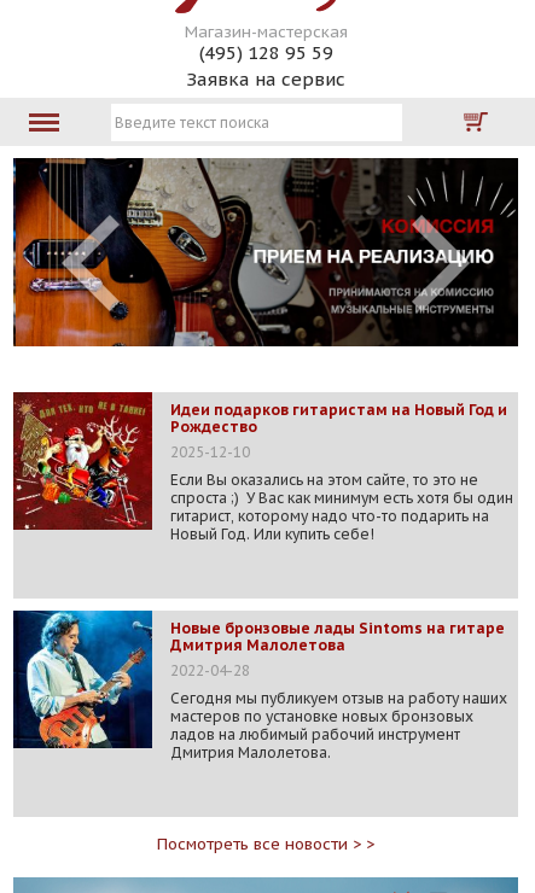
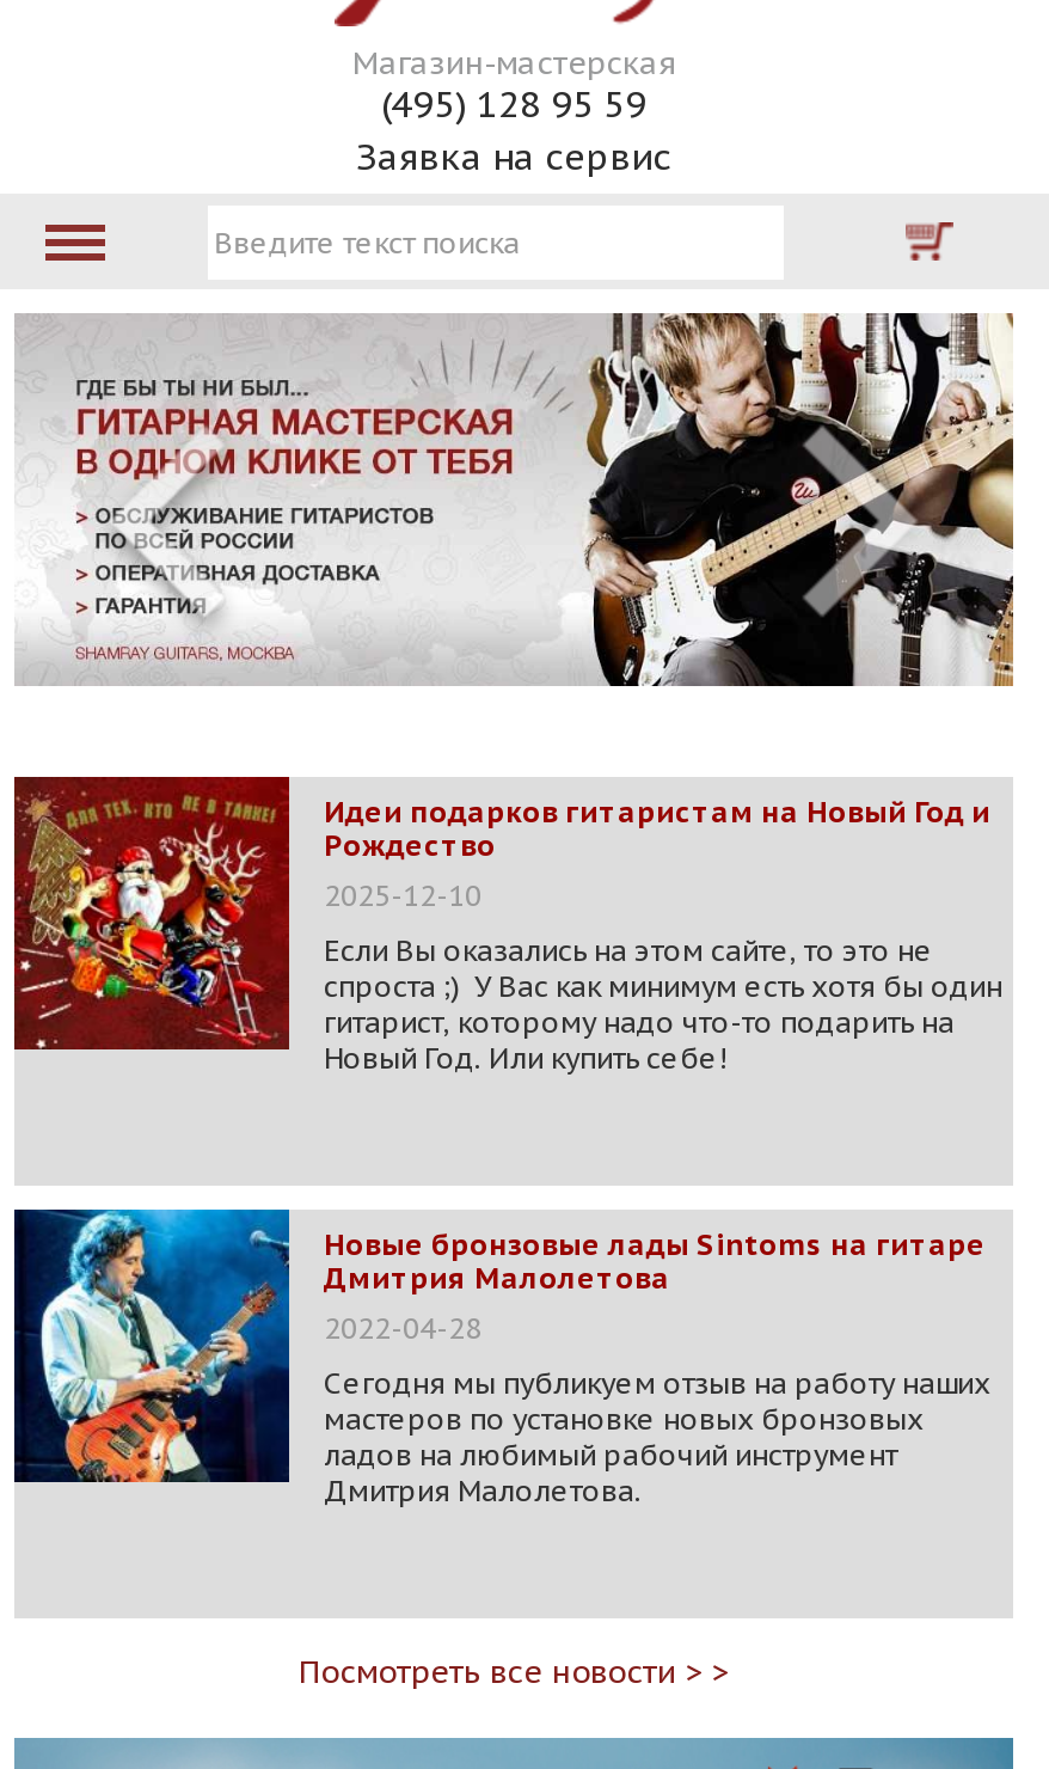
[12,157,519,348] [image] -> [14,311,1016,688] [image]

